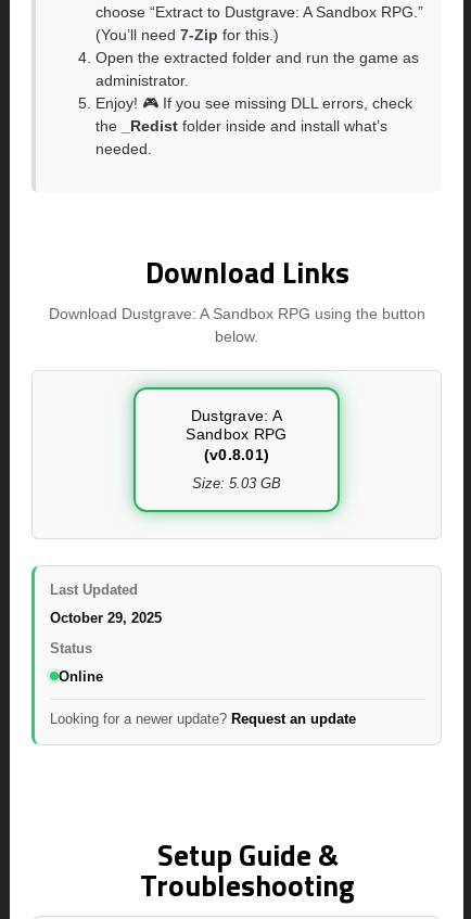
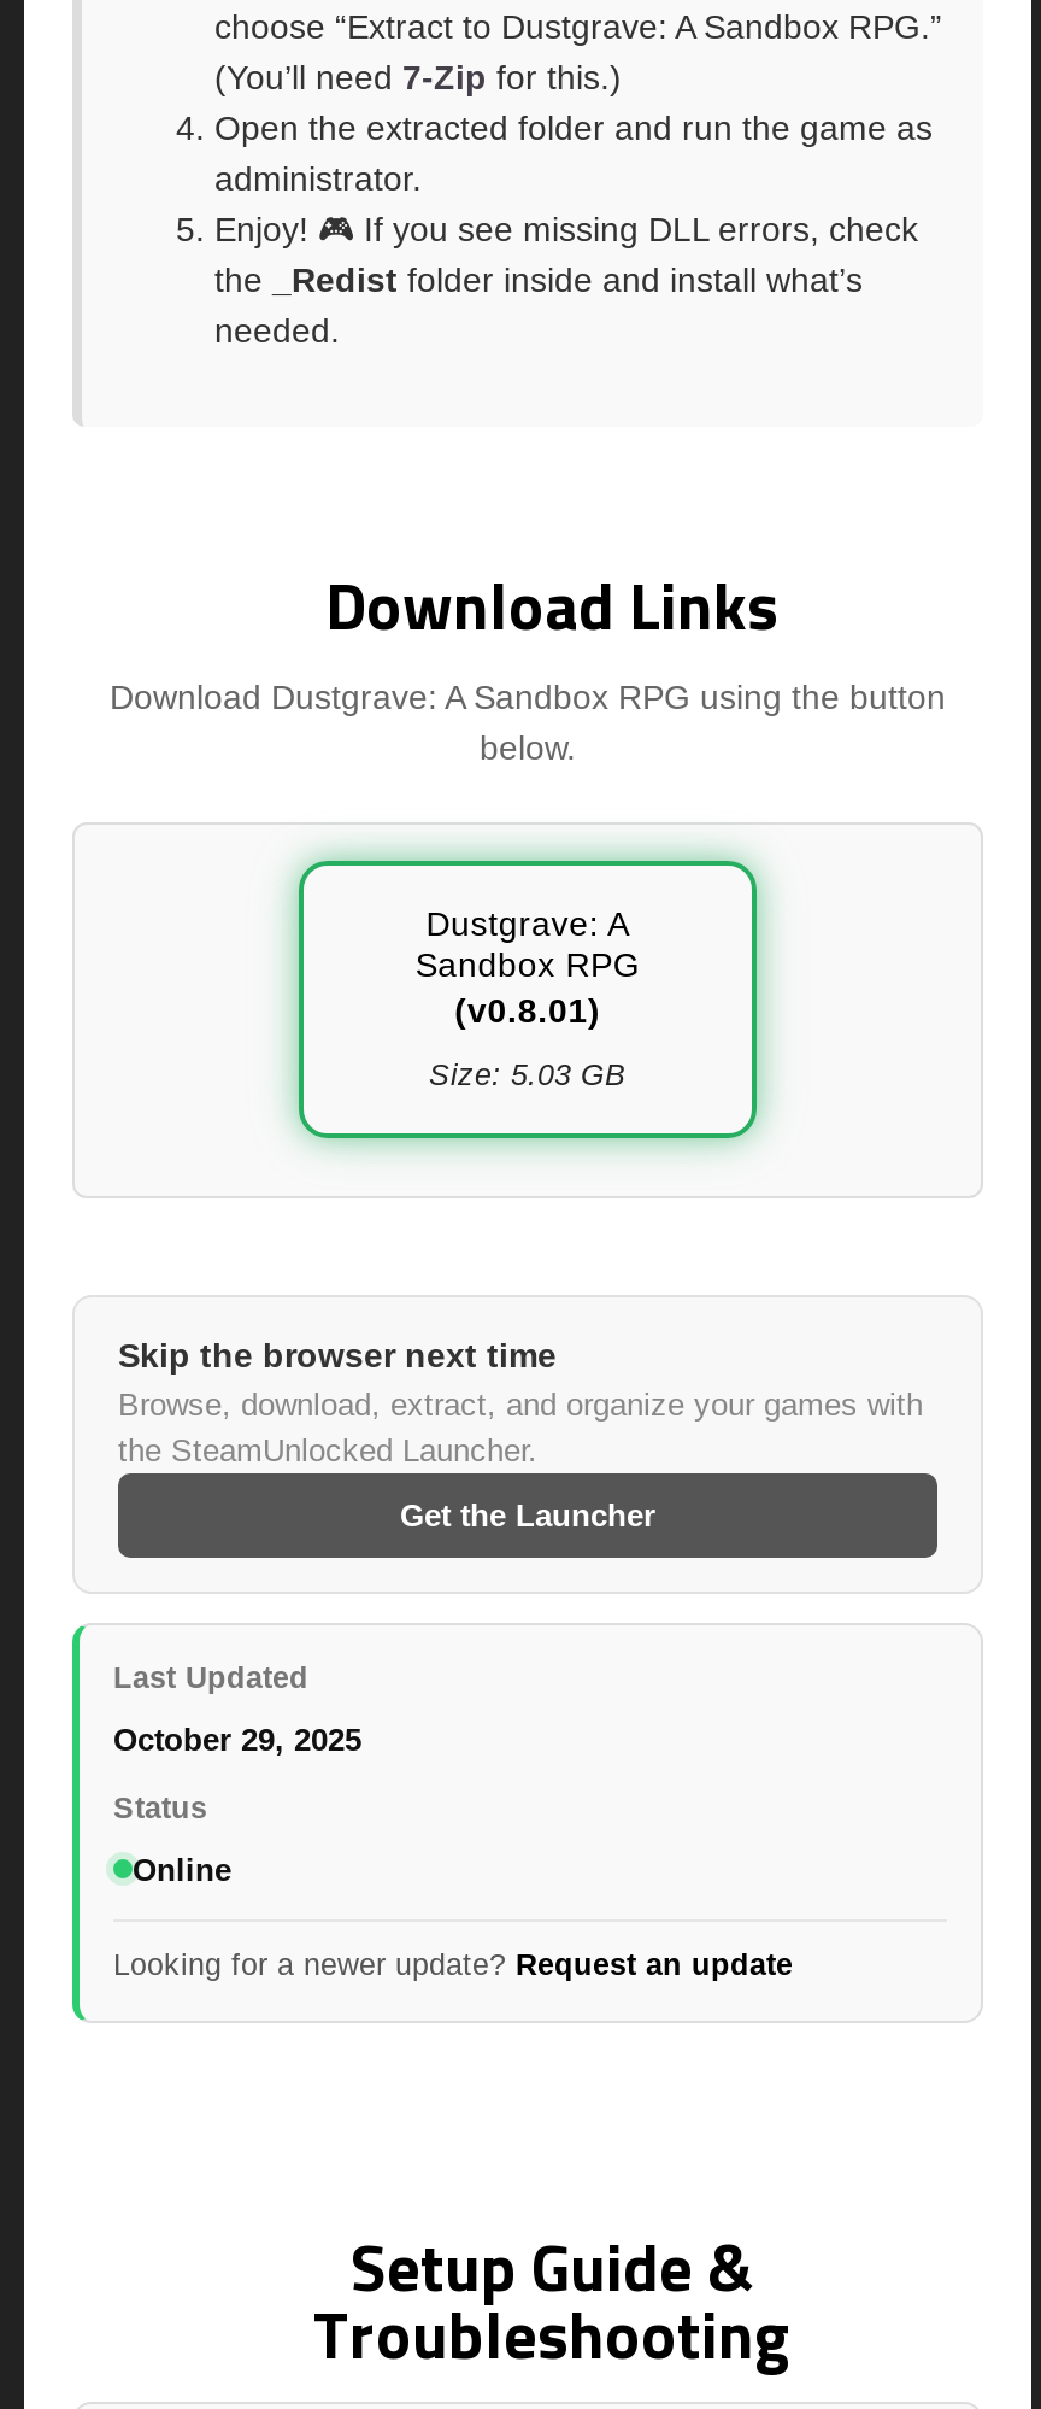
none -> [118,1335,923,1533] Skip the browser next time | Browse, download, extract, and organize your games with | the SteamUnlocked Launcher. | Get the Launcher

